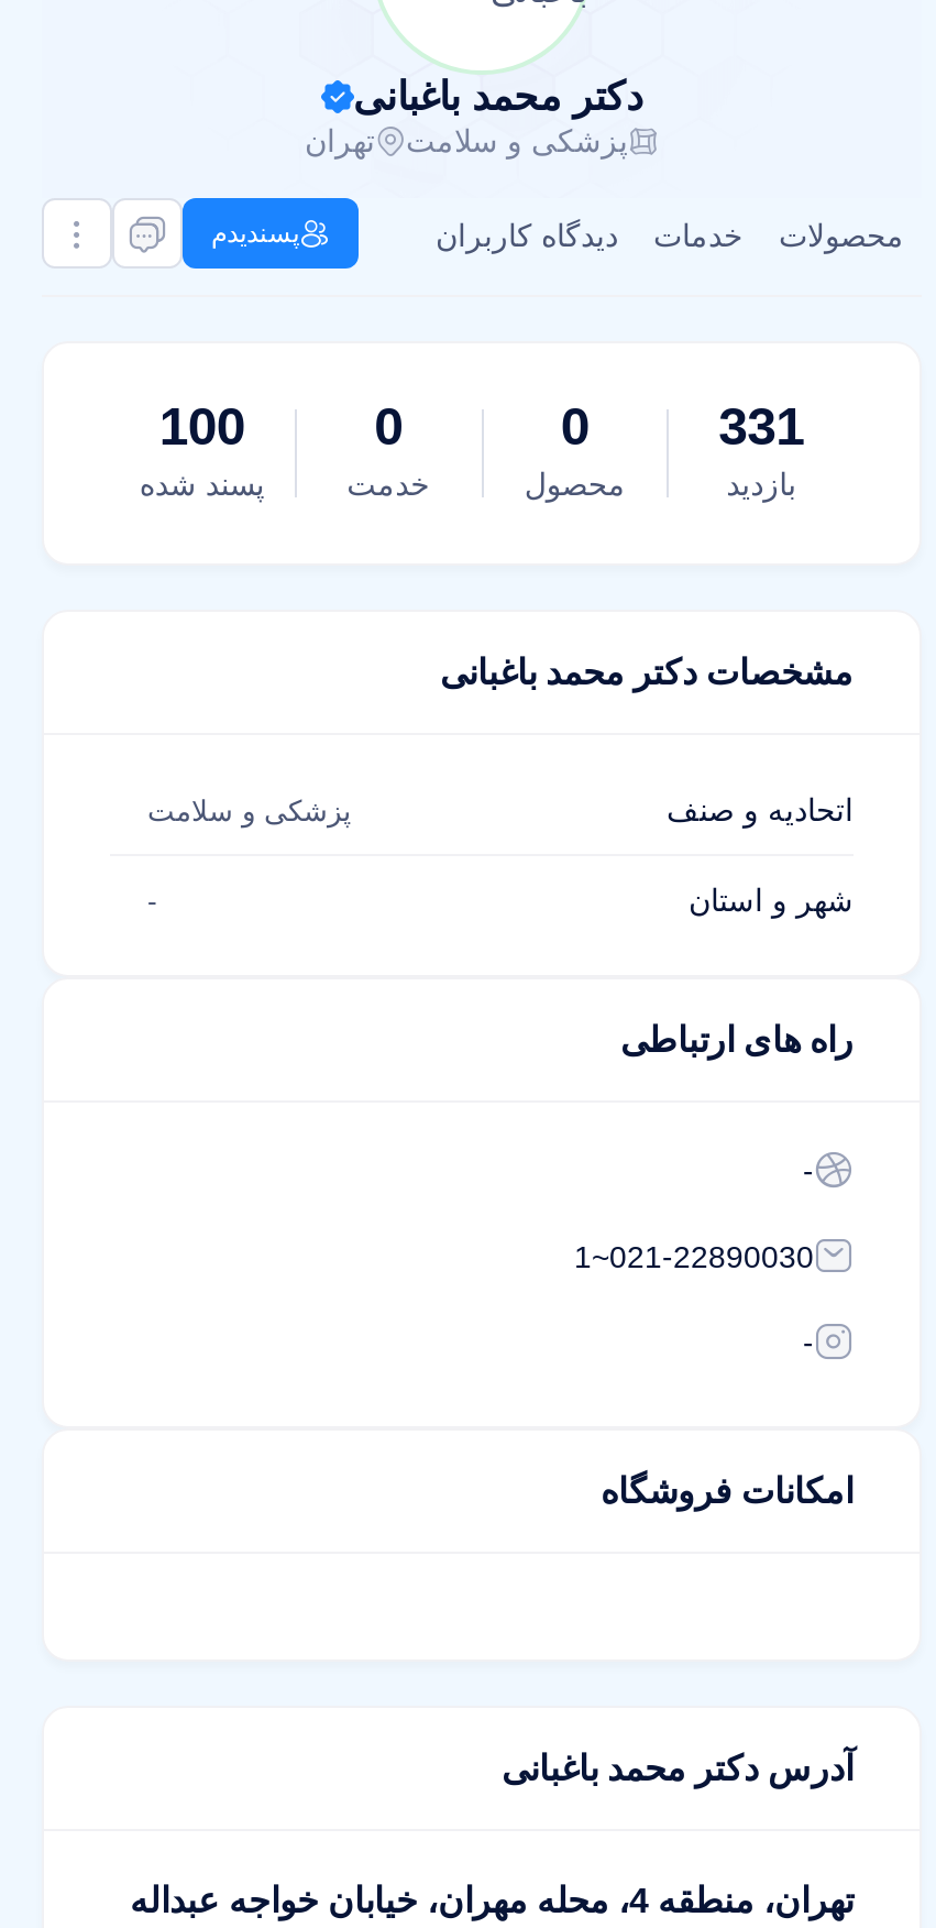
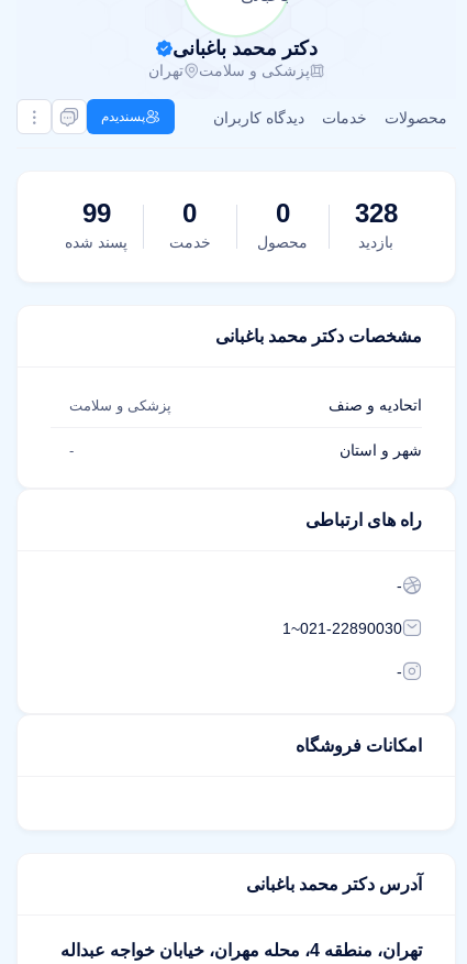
[159,396,245,456] 100 -> [82,198,111,228] 99
[718,396,804,456] 331 -> [354,198,397,228] 328

